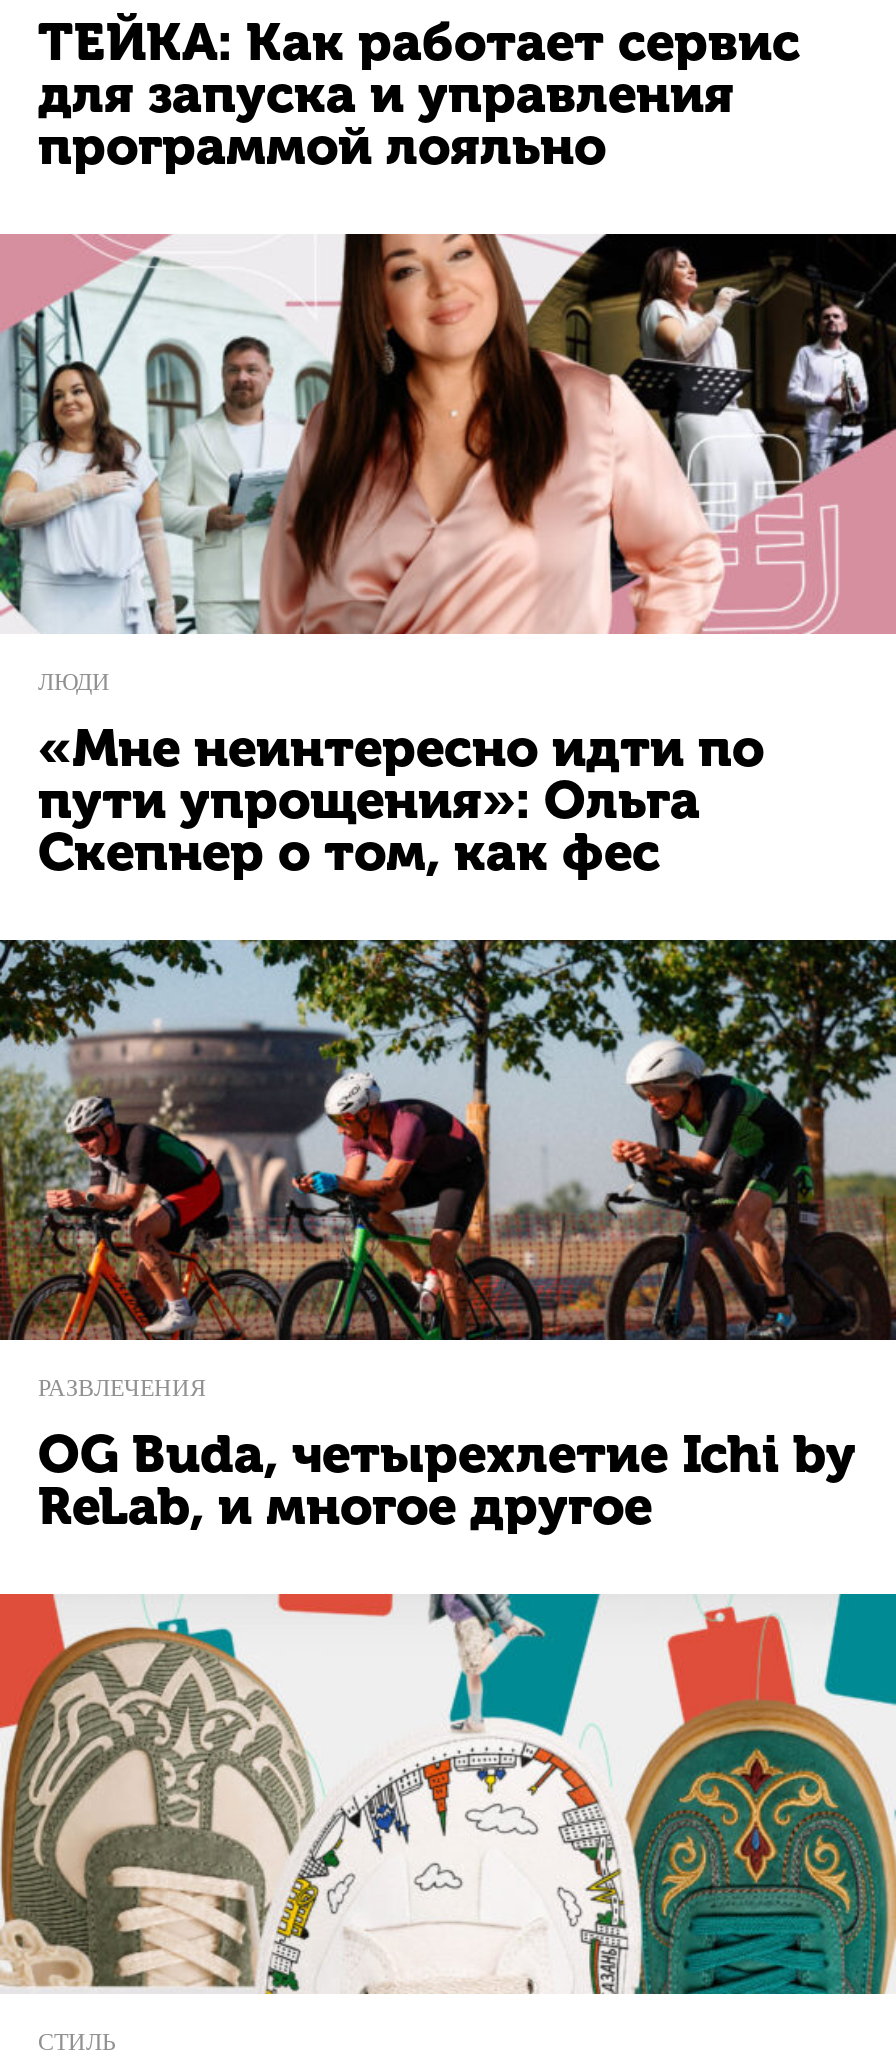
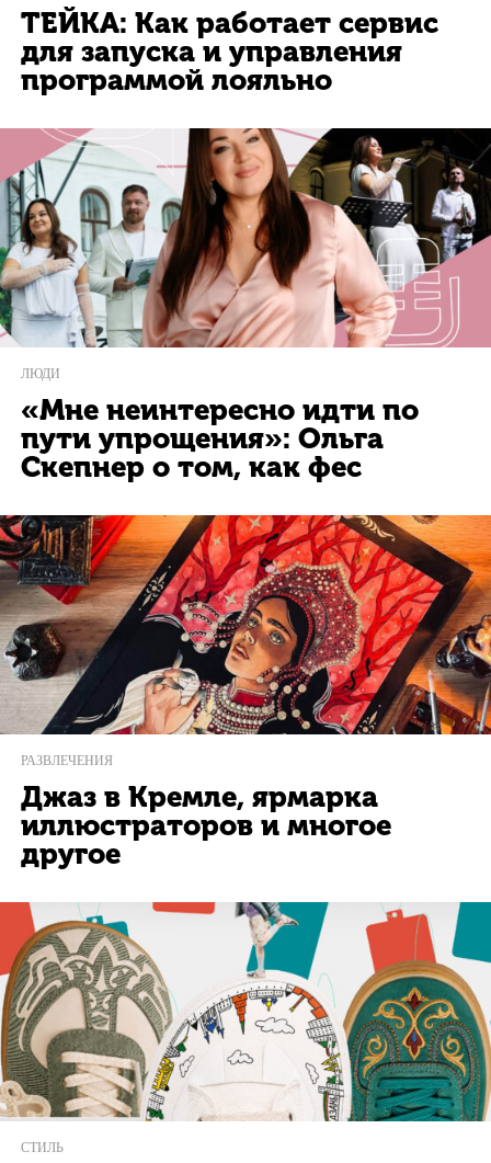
[6,938,890,1342] [image] -> [3,514,488,736] [image]
[38,1424,856,1538] OG Buda, четырехлетие Ichi by | ReLab, и многое другое -> [21,780,391,871] Джаз в Кремле, ярмарка | иллюстраторов и многое | другое

